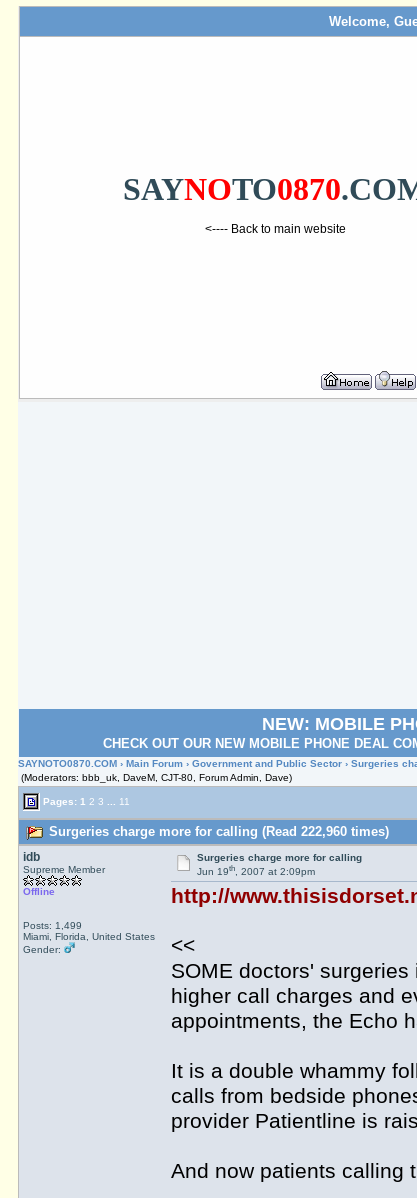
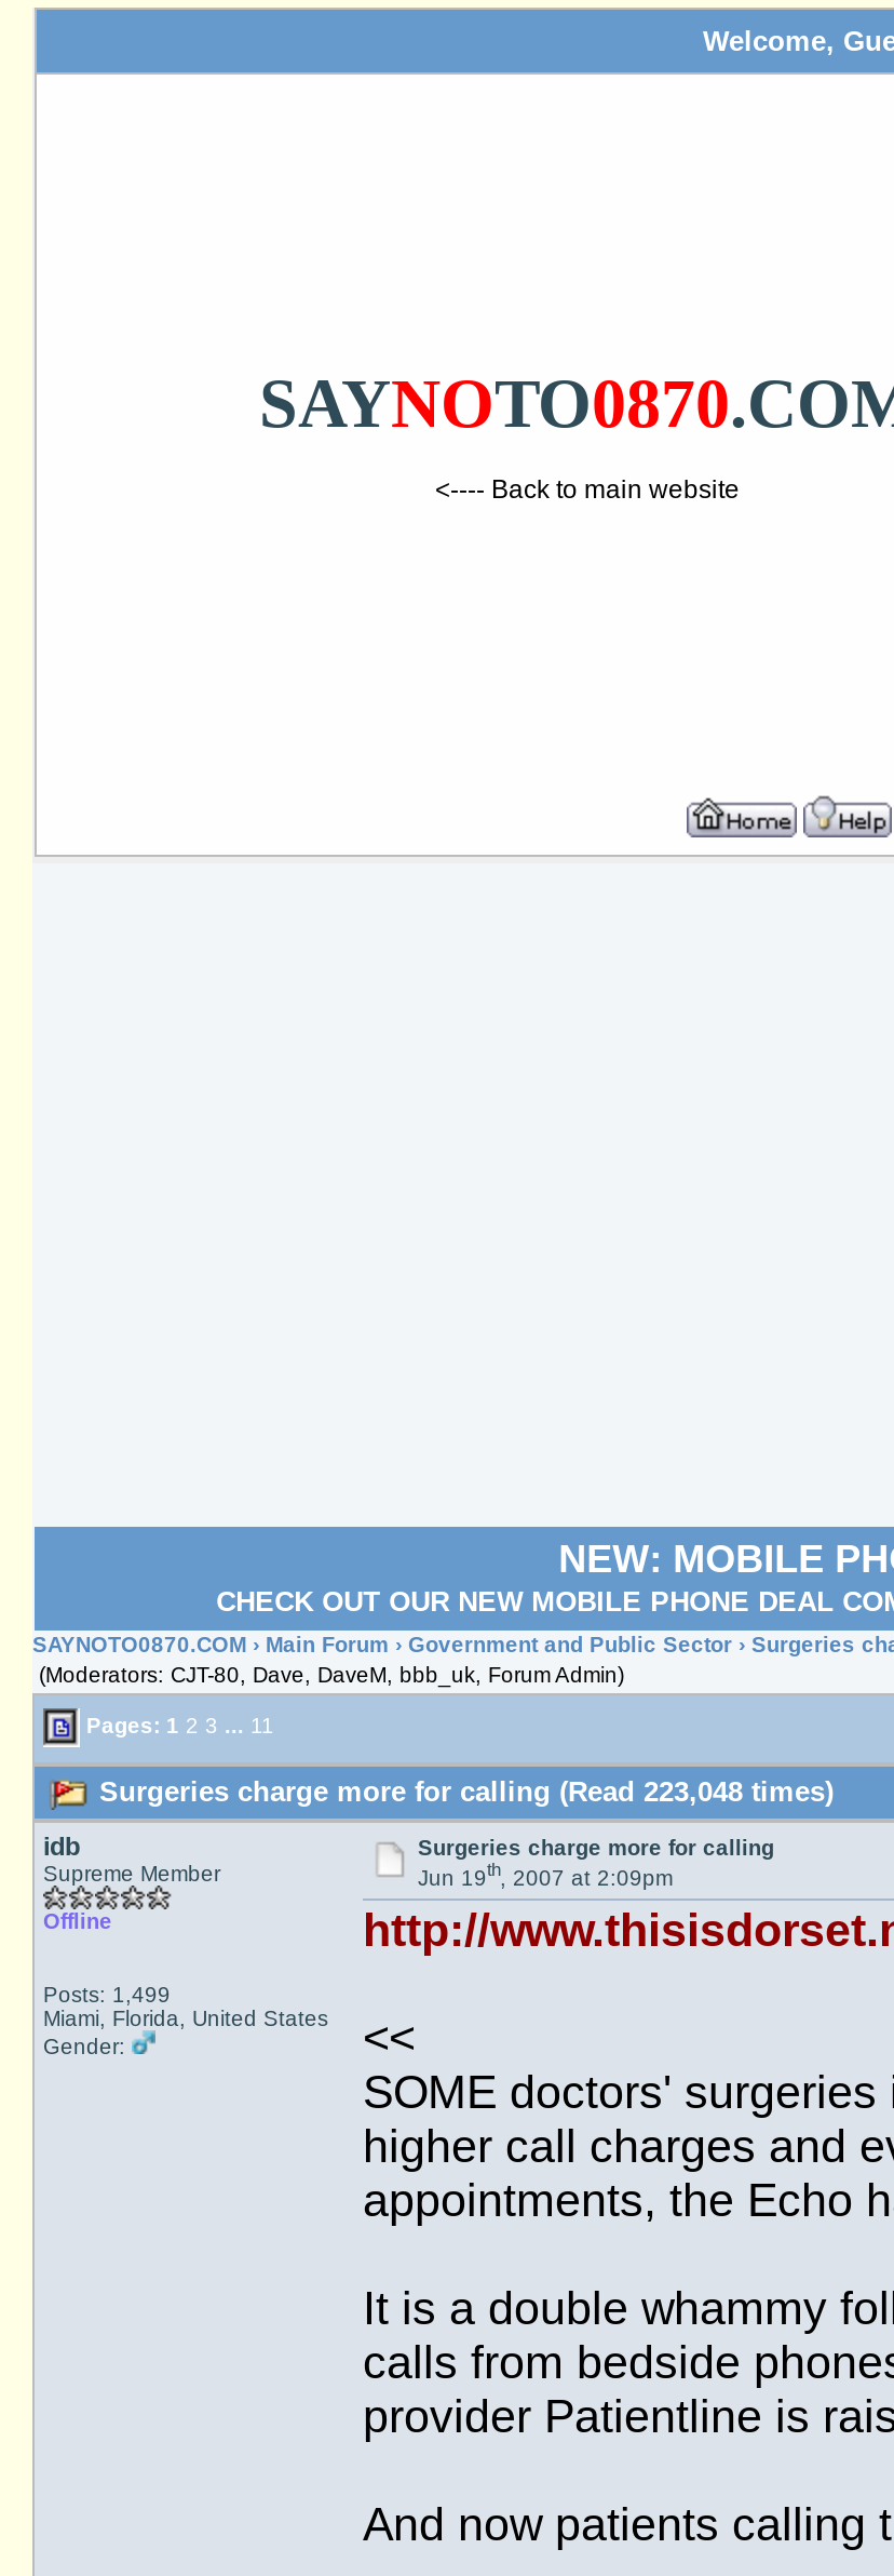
[21,772,292,783] (Moderators: bbb_uk, DaveM, CJT-80, Forum Admin, Dave) -> [39,1663,624,1687] (Moderators: CJT-80, Dave, DaveM, bbb_uk, Forum Admin)
[45,824,389,839] Surgeries charge more for calling (Read 222,960 times) -> [91,1775,834,1808] Surgeries charge more for calling (Read 223,048 times)

